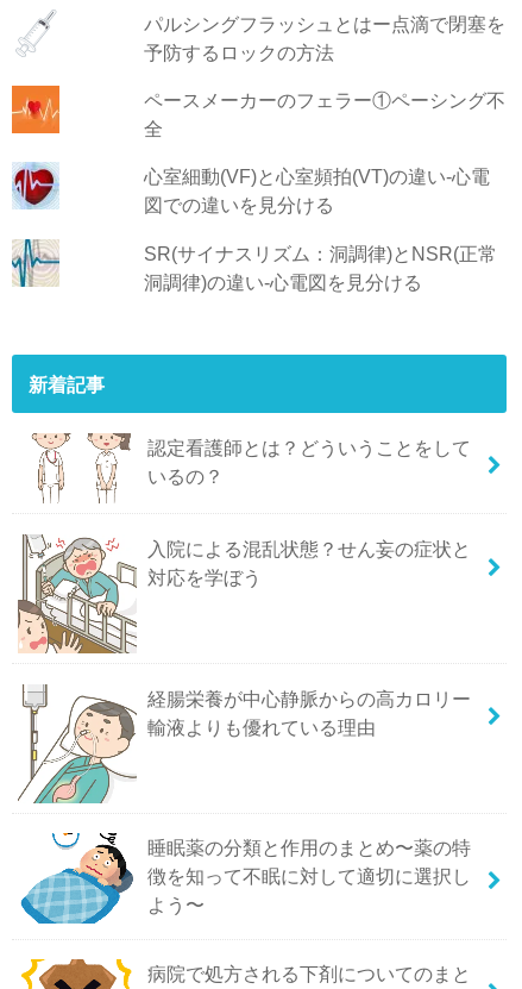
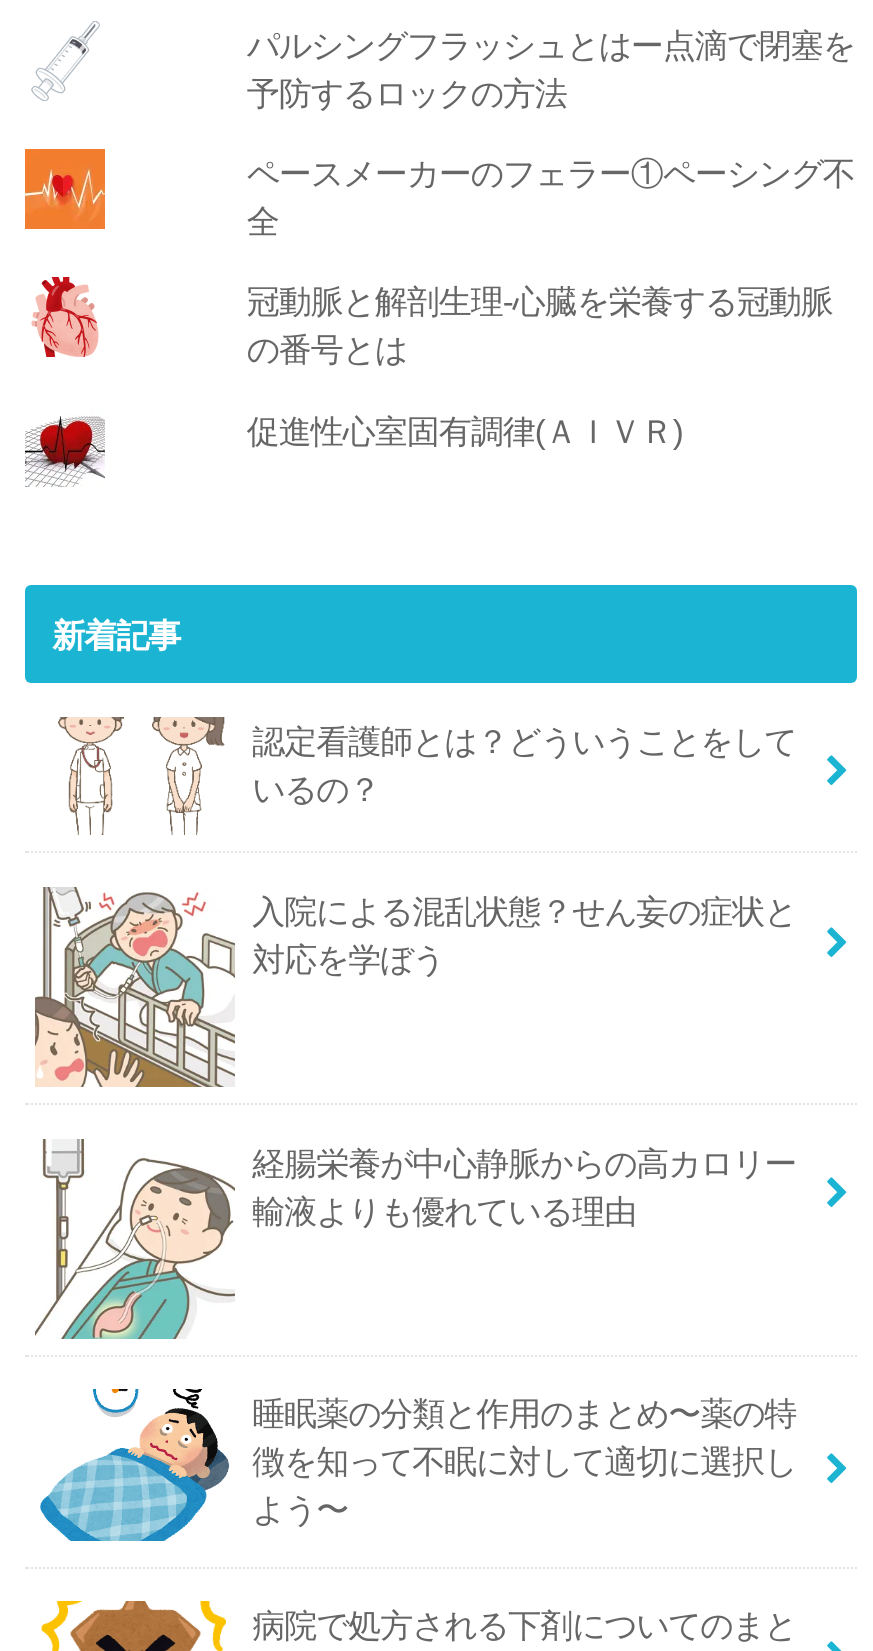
[12,162,59,209] [image] -> [27,275,103,359] [image]
[144,166,490,216] 心室細動(VF)と心室頻拍(VT)の違い‐心電 | 図での違いを見分ける -> [247,284,833,368] 冠動脈と解剖生理-心臓を栄養する冠動脈 | の番号とは
[12,238,59,288] [image] -> [25,407,103,485] [image]
[144,243,497,293] SR(サイナスリズム：洞調律)とNSR(正常 | 洞調律)の違い-心電図を見分ける -> [247,413,683,449] 促進性心室固有調律(ＡＩＶＲ)

